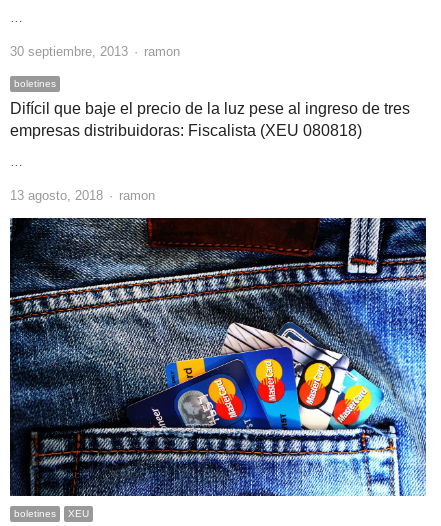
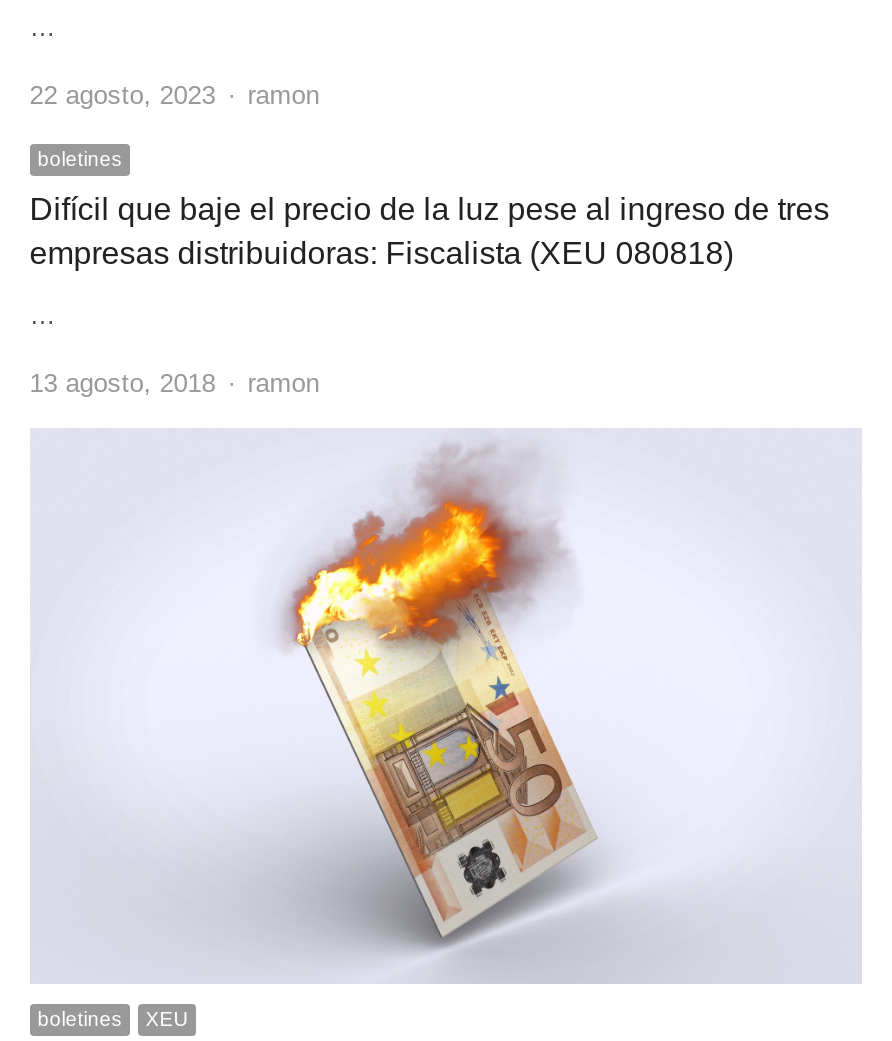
[10,44,128,59] 30 septiembre, 2013 -> [29,80,215,110] 22 agosto, 2023
[9,217,427,497] [image] -> [30,428,862,984] [image]

